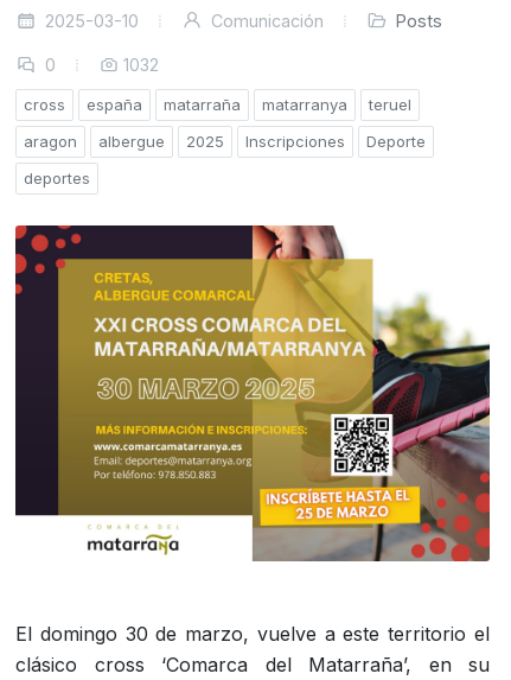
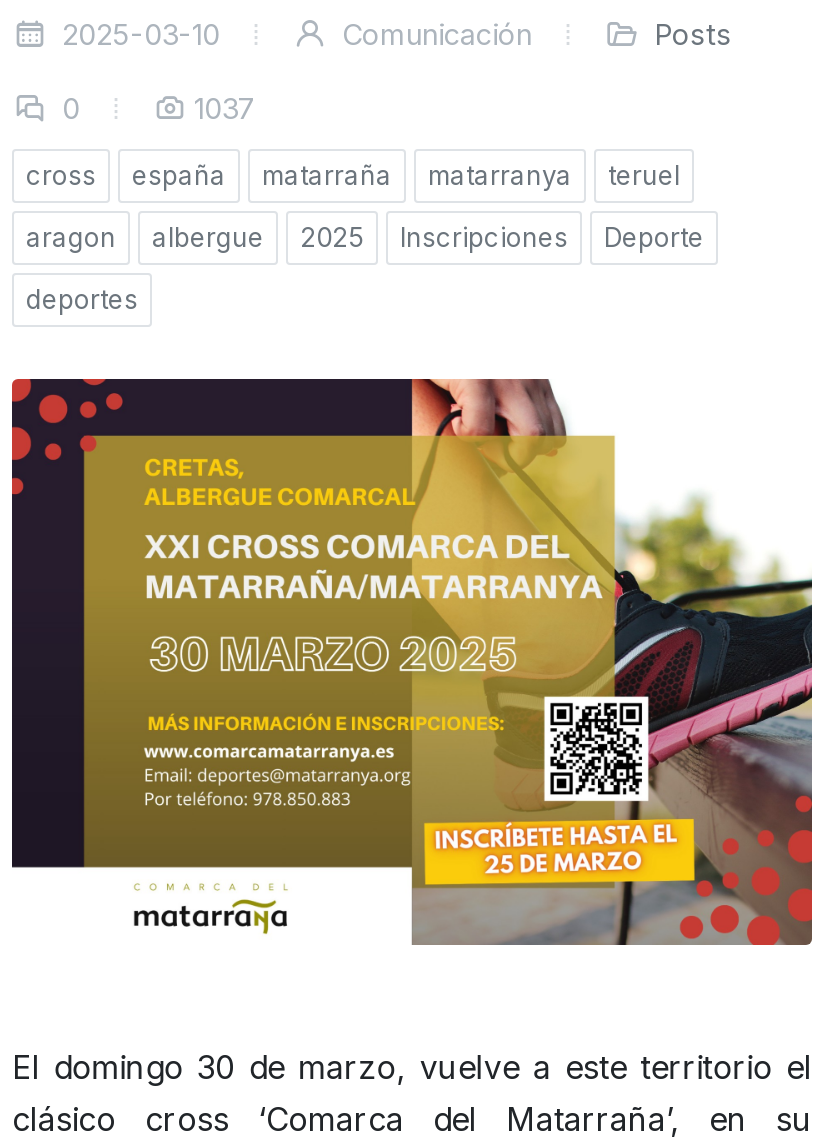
[123,55,159,75] 1032 -> [194,91,256,125] 1037

